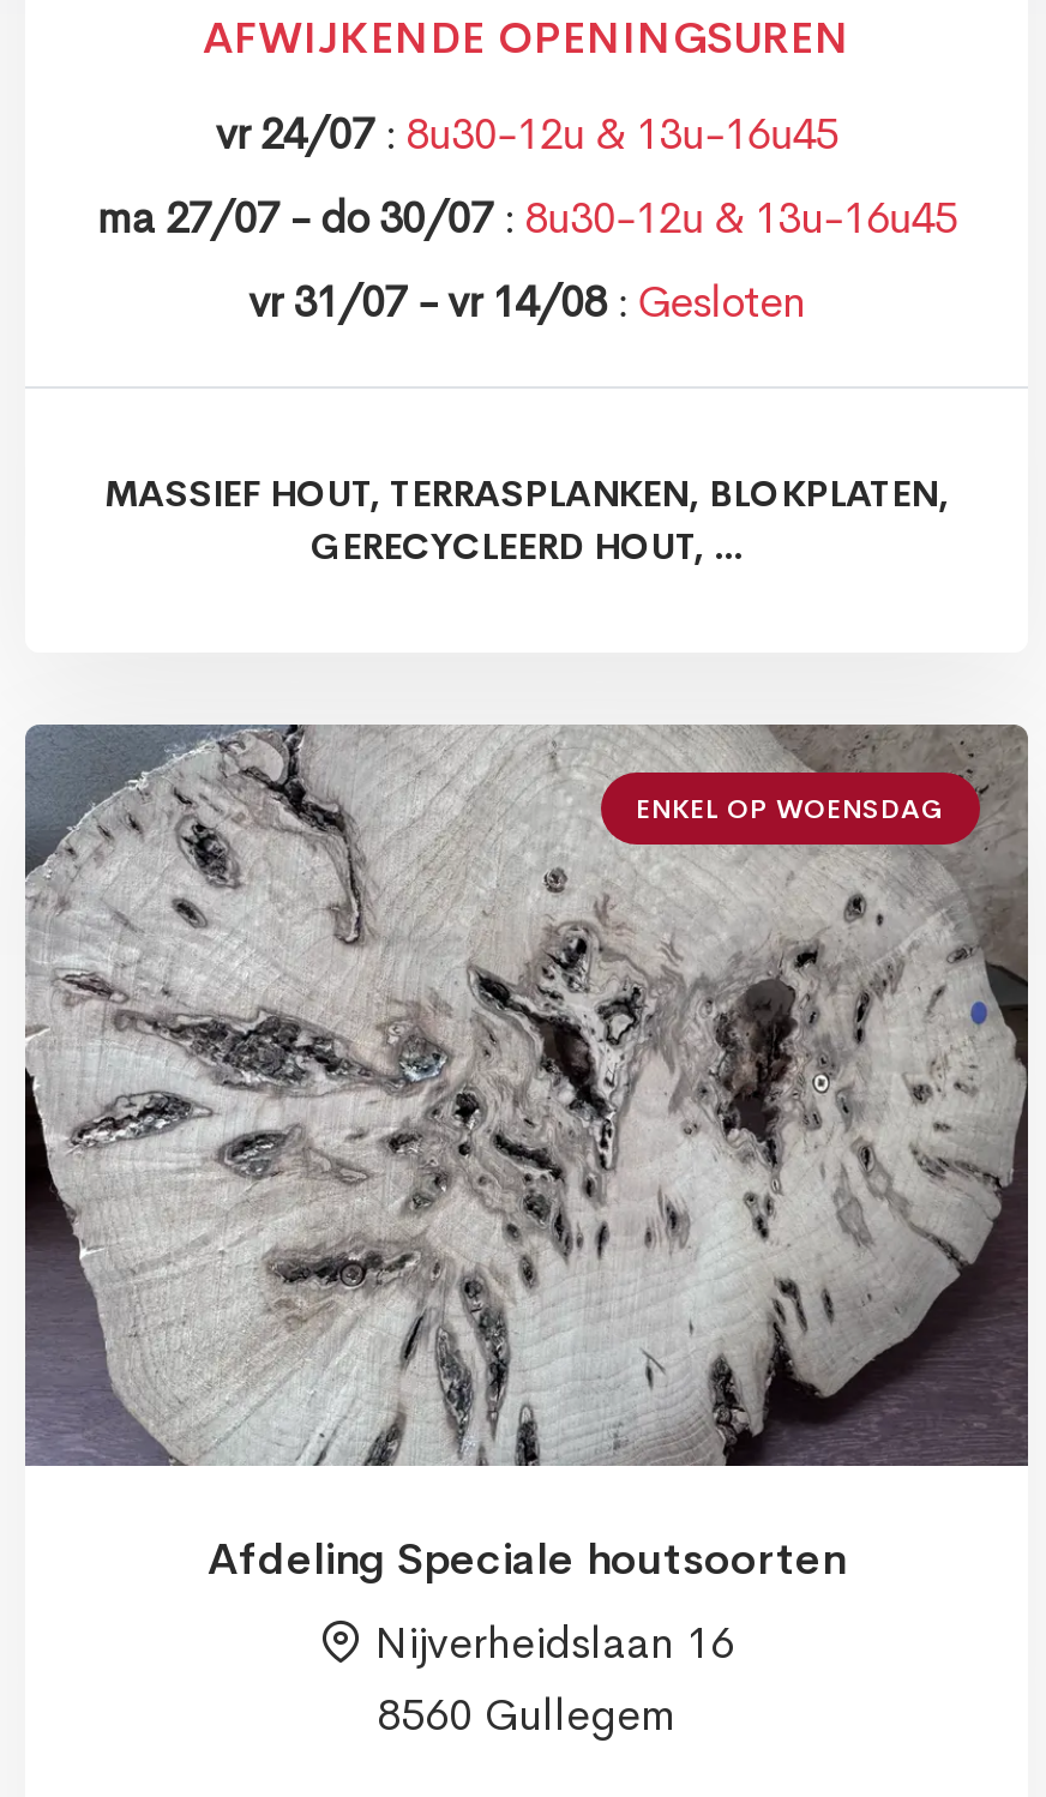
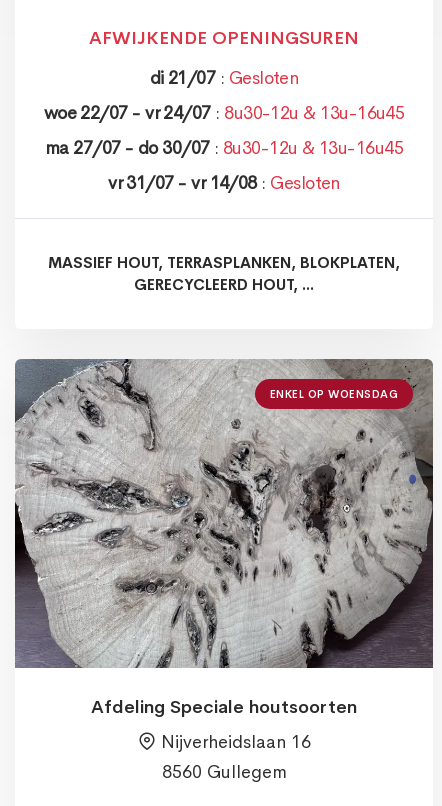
[216,108,838,161] vr 24/07: 8u30-12u & 13u-16u45 -> [44,67,404,124] di 21/07: Gesloten | woe 22/07 - vr 24/07: 8u30-12u & 13u-16u45

